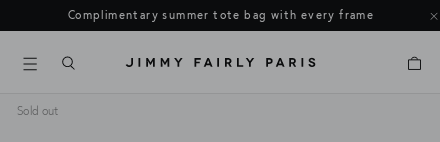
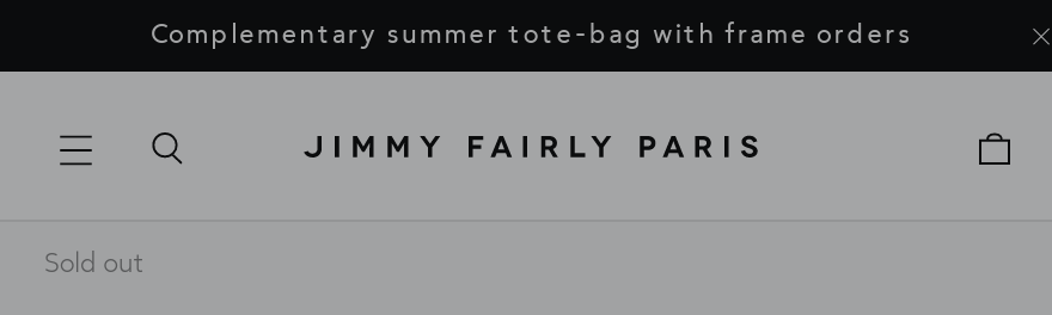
[68,7,374,22] Complimentary summer tote bag with every frame -> [151,14,913,50] Complementary summer tote-bag with frame orders

